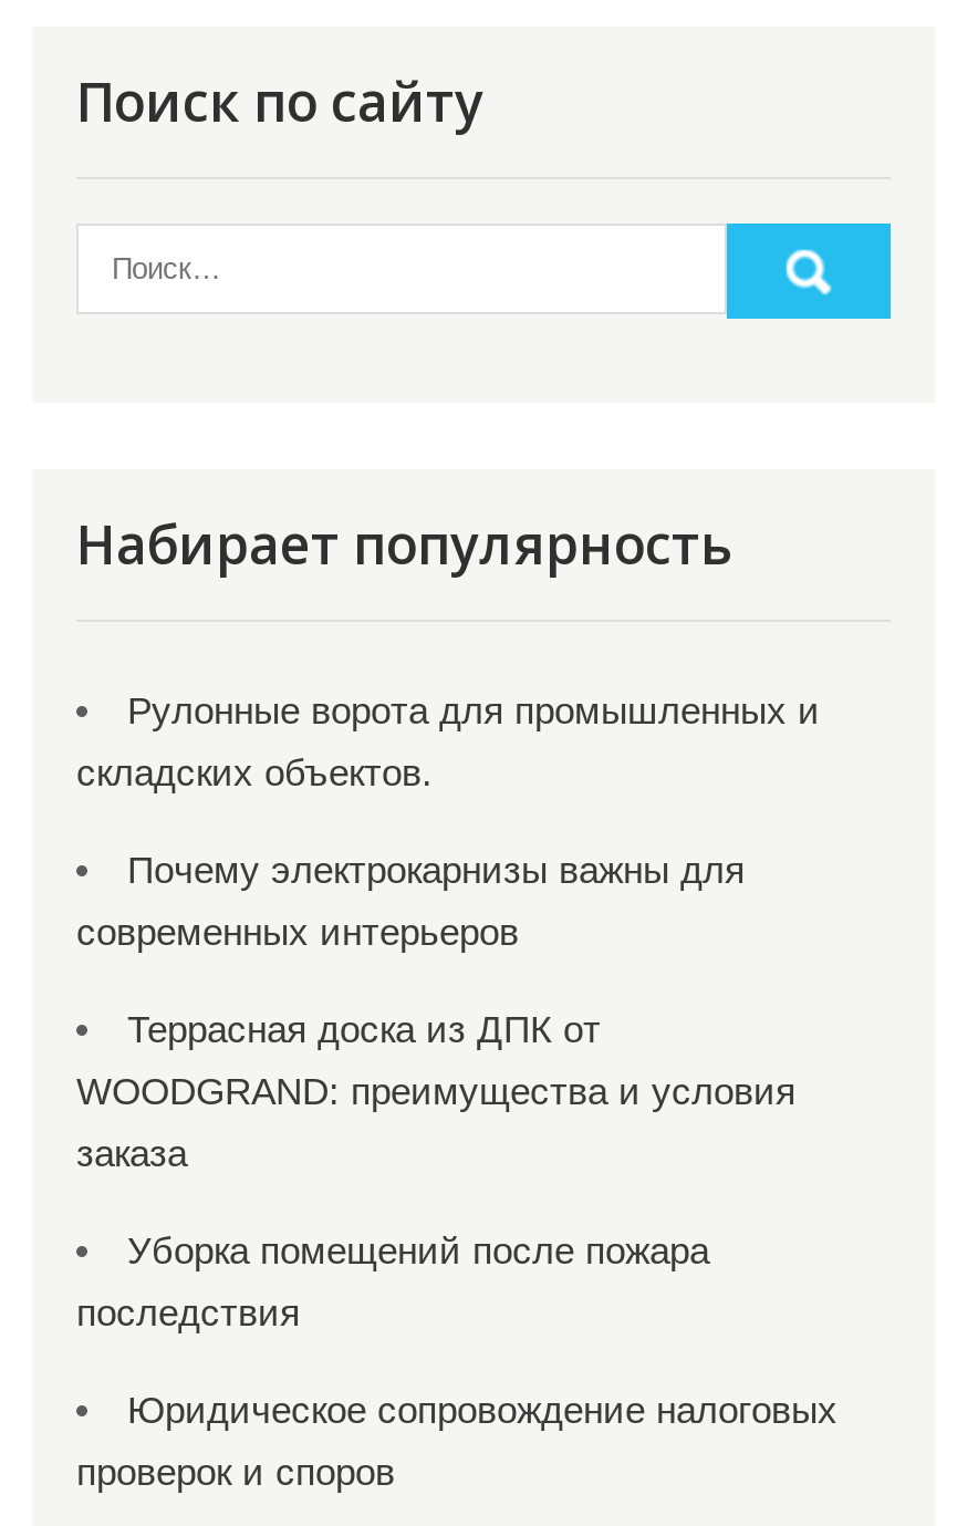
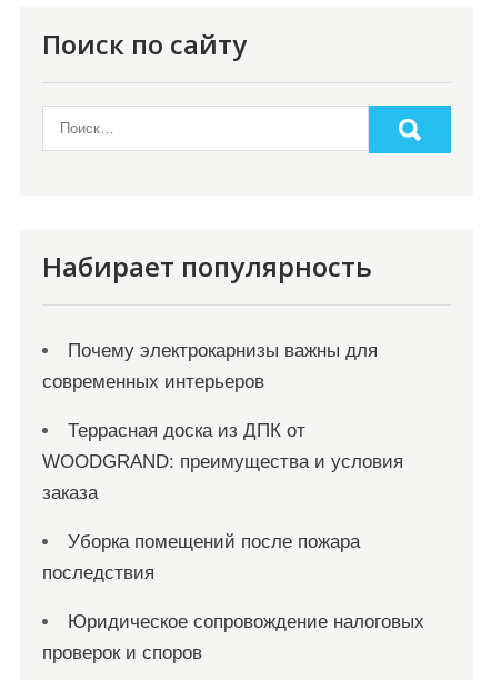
[76,689,820,793] Рулонные ворота для промышленных и | складских объектов. -> none

